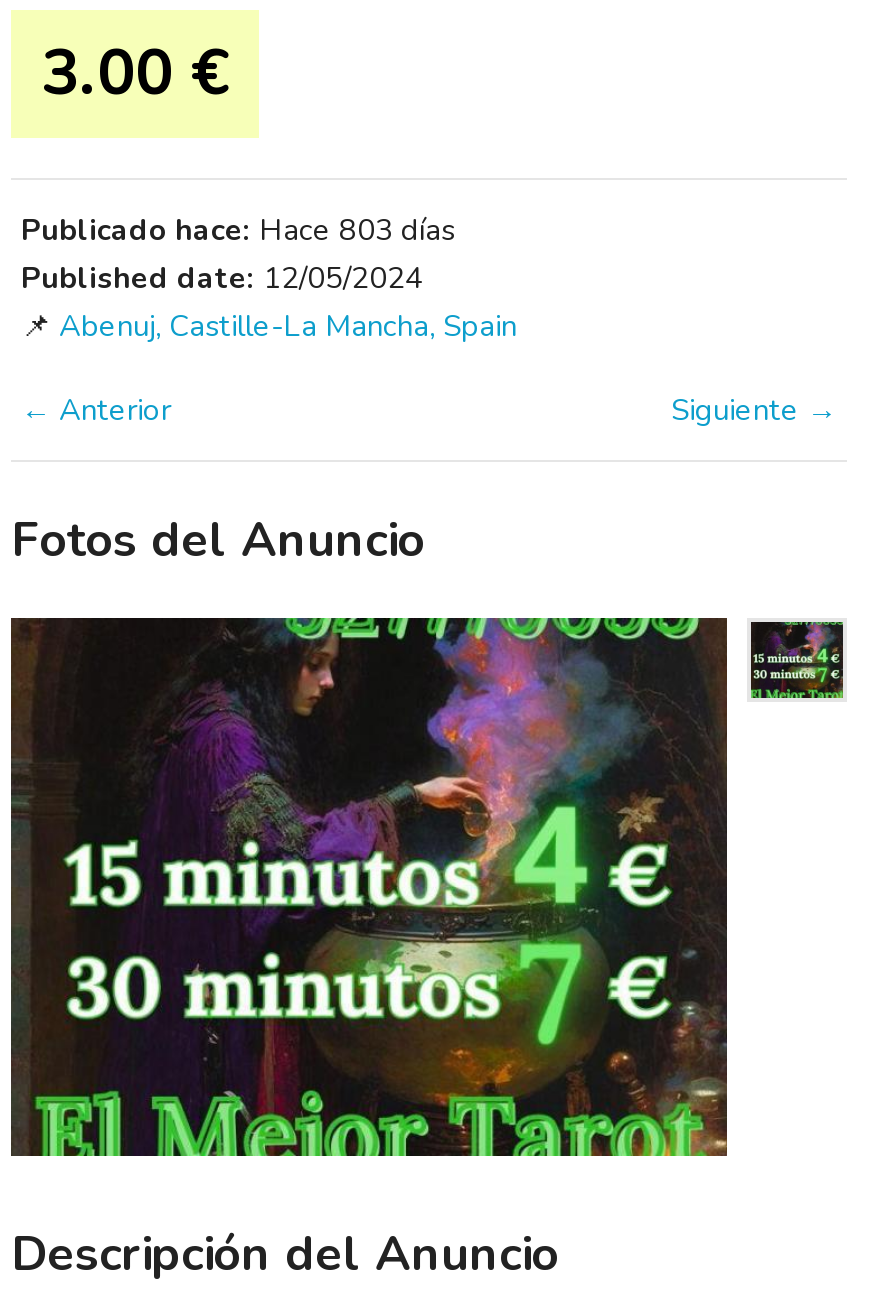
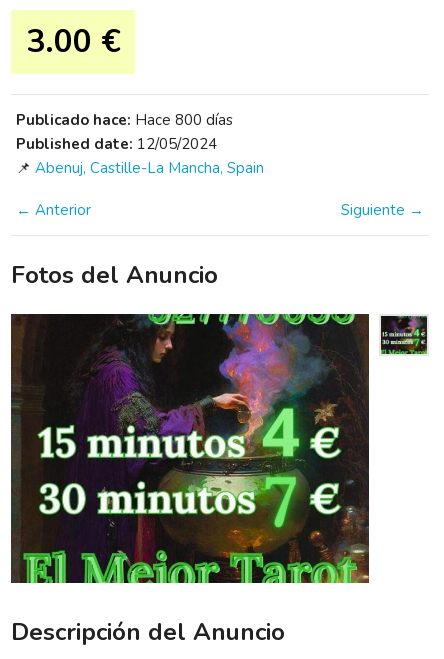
[21,210,455,250] Publicado hace: Hace 803 días -> [16,110,233,130] Publicado hace: Hace 800 días

